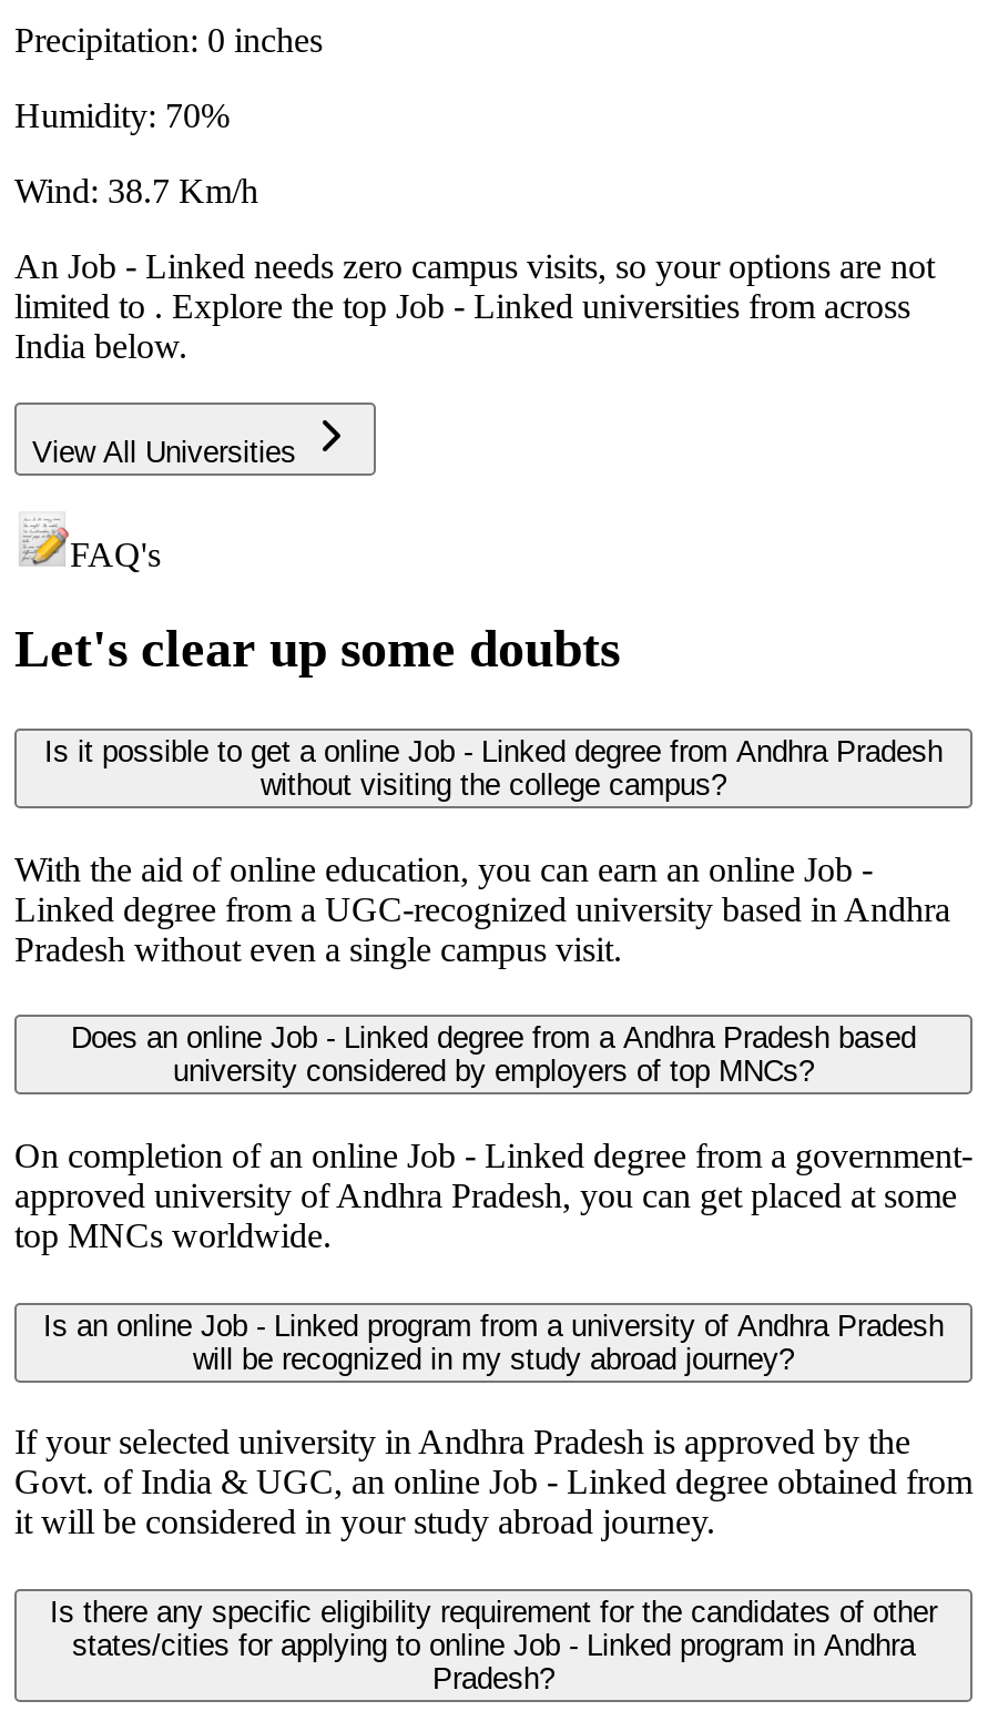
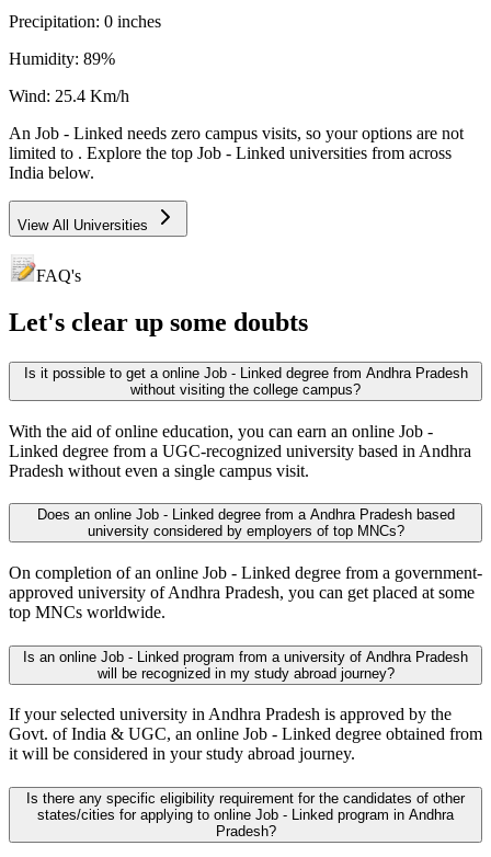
[14,96,230,134] Humidity: 70% -> [9,49,115,68] Humidity: 89%
[14,172,258,210] Wind: 38.7 Km/h -> [9,87,129,105] Wind: 25.4 Km/h

